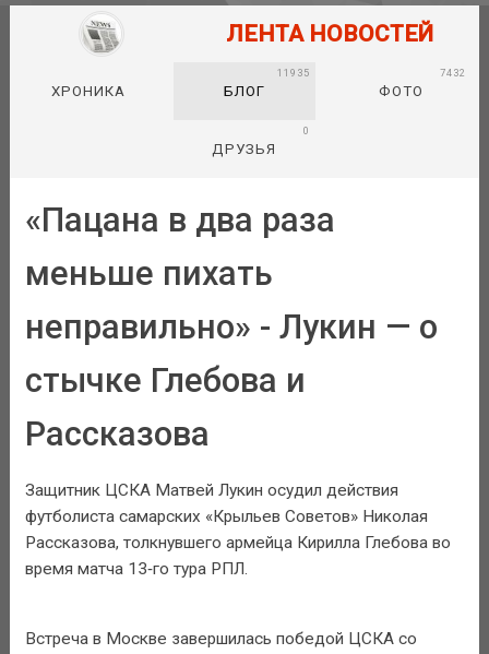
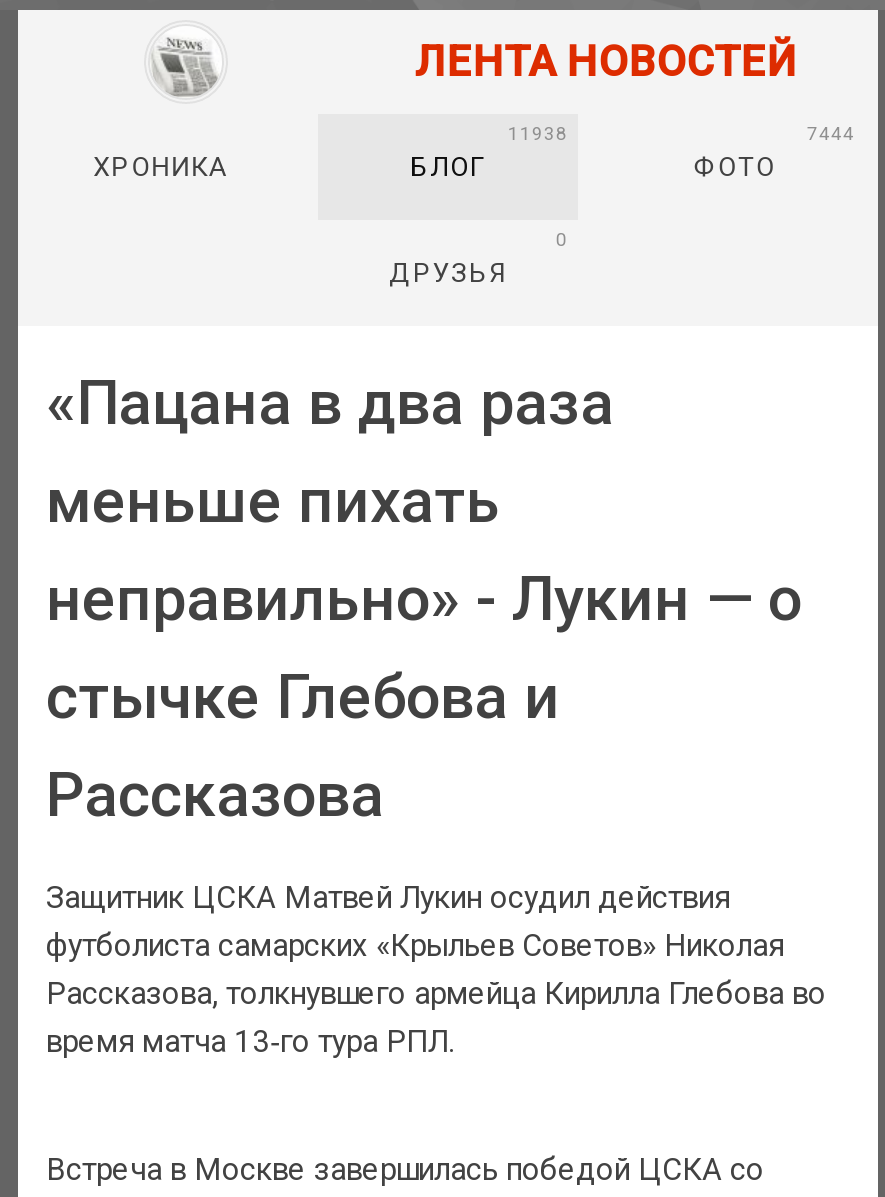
[277,66,310,78] 11935 -> [508,121,568,143] 11938
[440,66,466,78] 7432 -> [806,121,854,143] 7444

